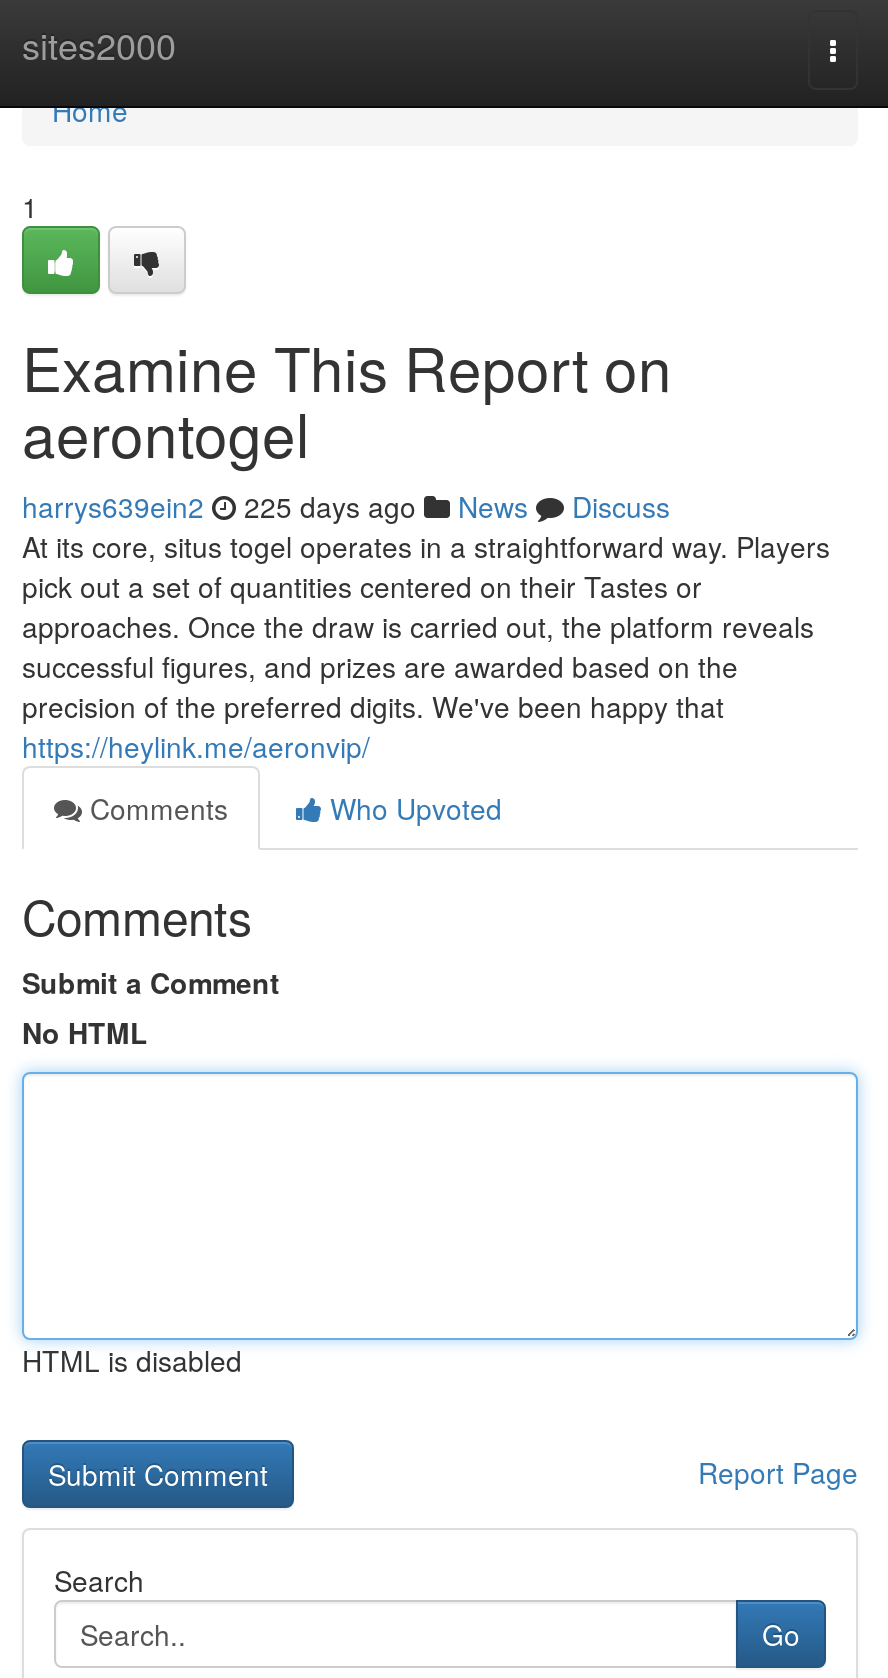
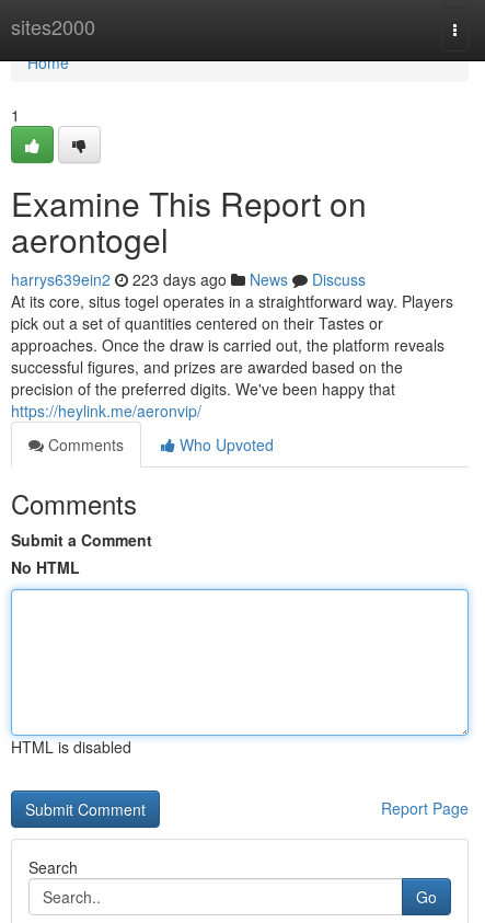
[22,486,670,526] harrys639ein2 225 days ago News Discuss -> [11,268,366,290] harrys639ein2 223 days ago News Discuss

